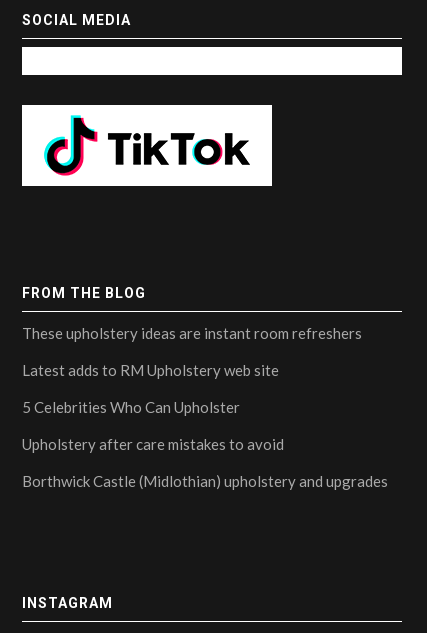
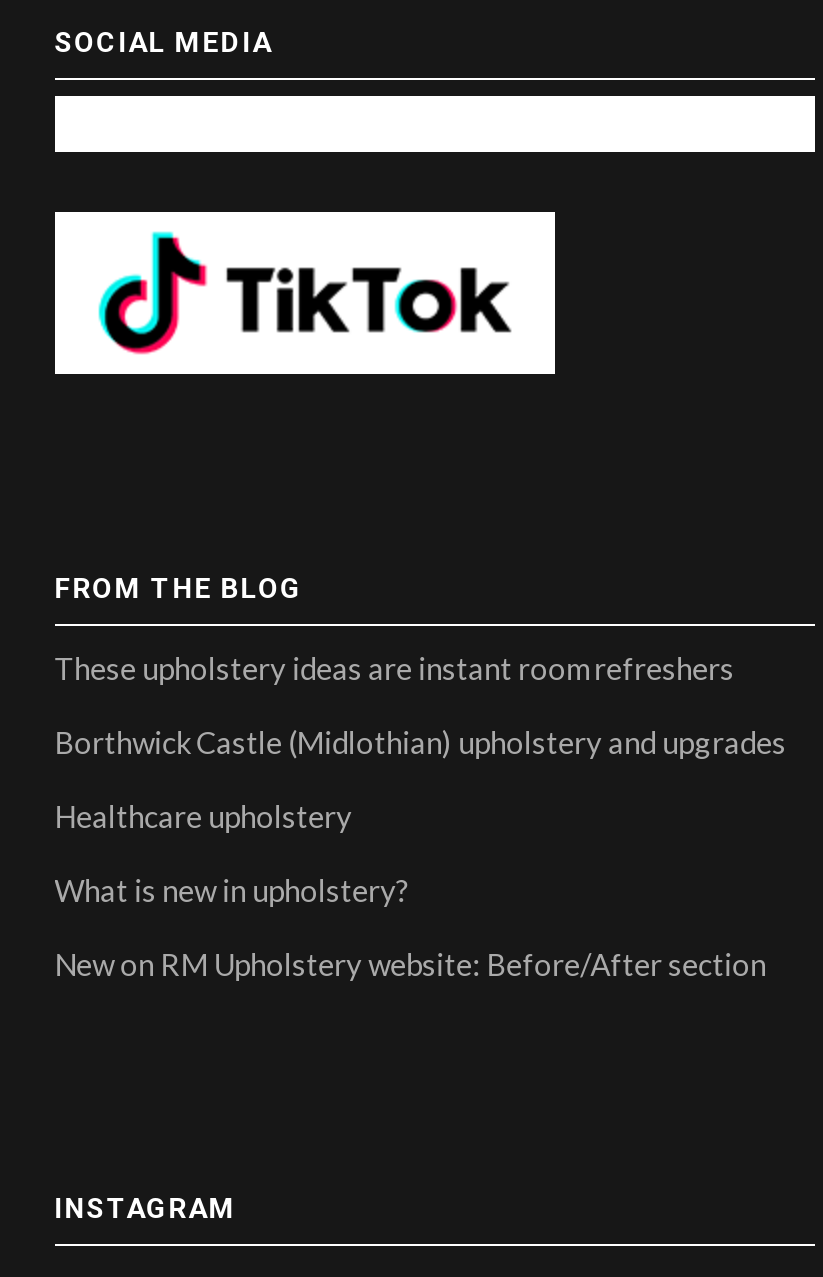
[22,360,284,452] Latest adds to RM Upholstery web site | 5 Celebrities Who Can Upholster | Upholstery after care mistakes to avoid -> none
moved [22,471,388,489] -> [54,723,786,759]: Borthwick Castle (Midlothian) upholstery and upgrades
none -> [54,797,766,981] Healthcare upholstery | What is new in upholstery? | New on RM Upholstery website: Before/After section

